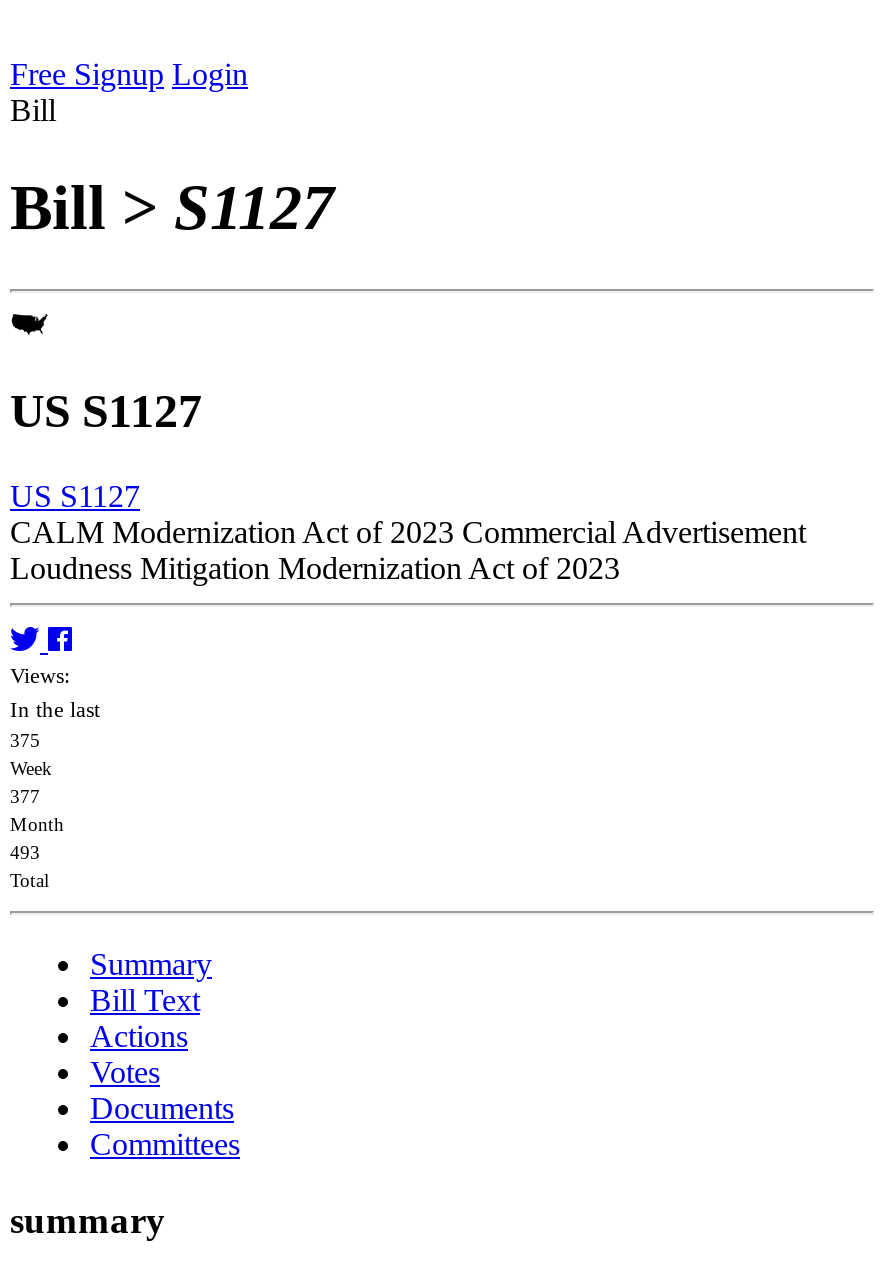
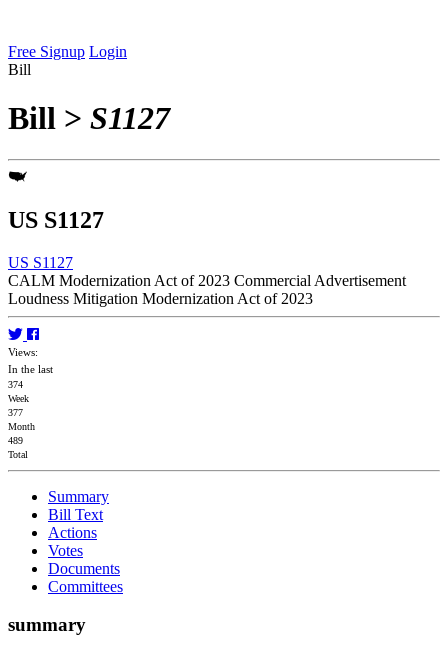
[10,728,40,750] 375 -> [8,378,23,389] 374
[10,840,40,862] 493 -> [8,434,23,445] 489

